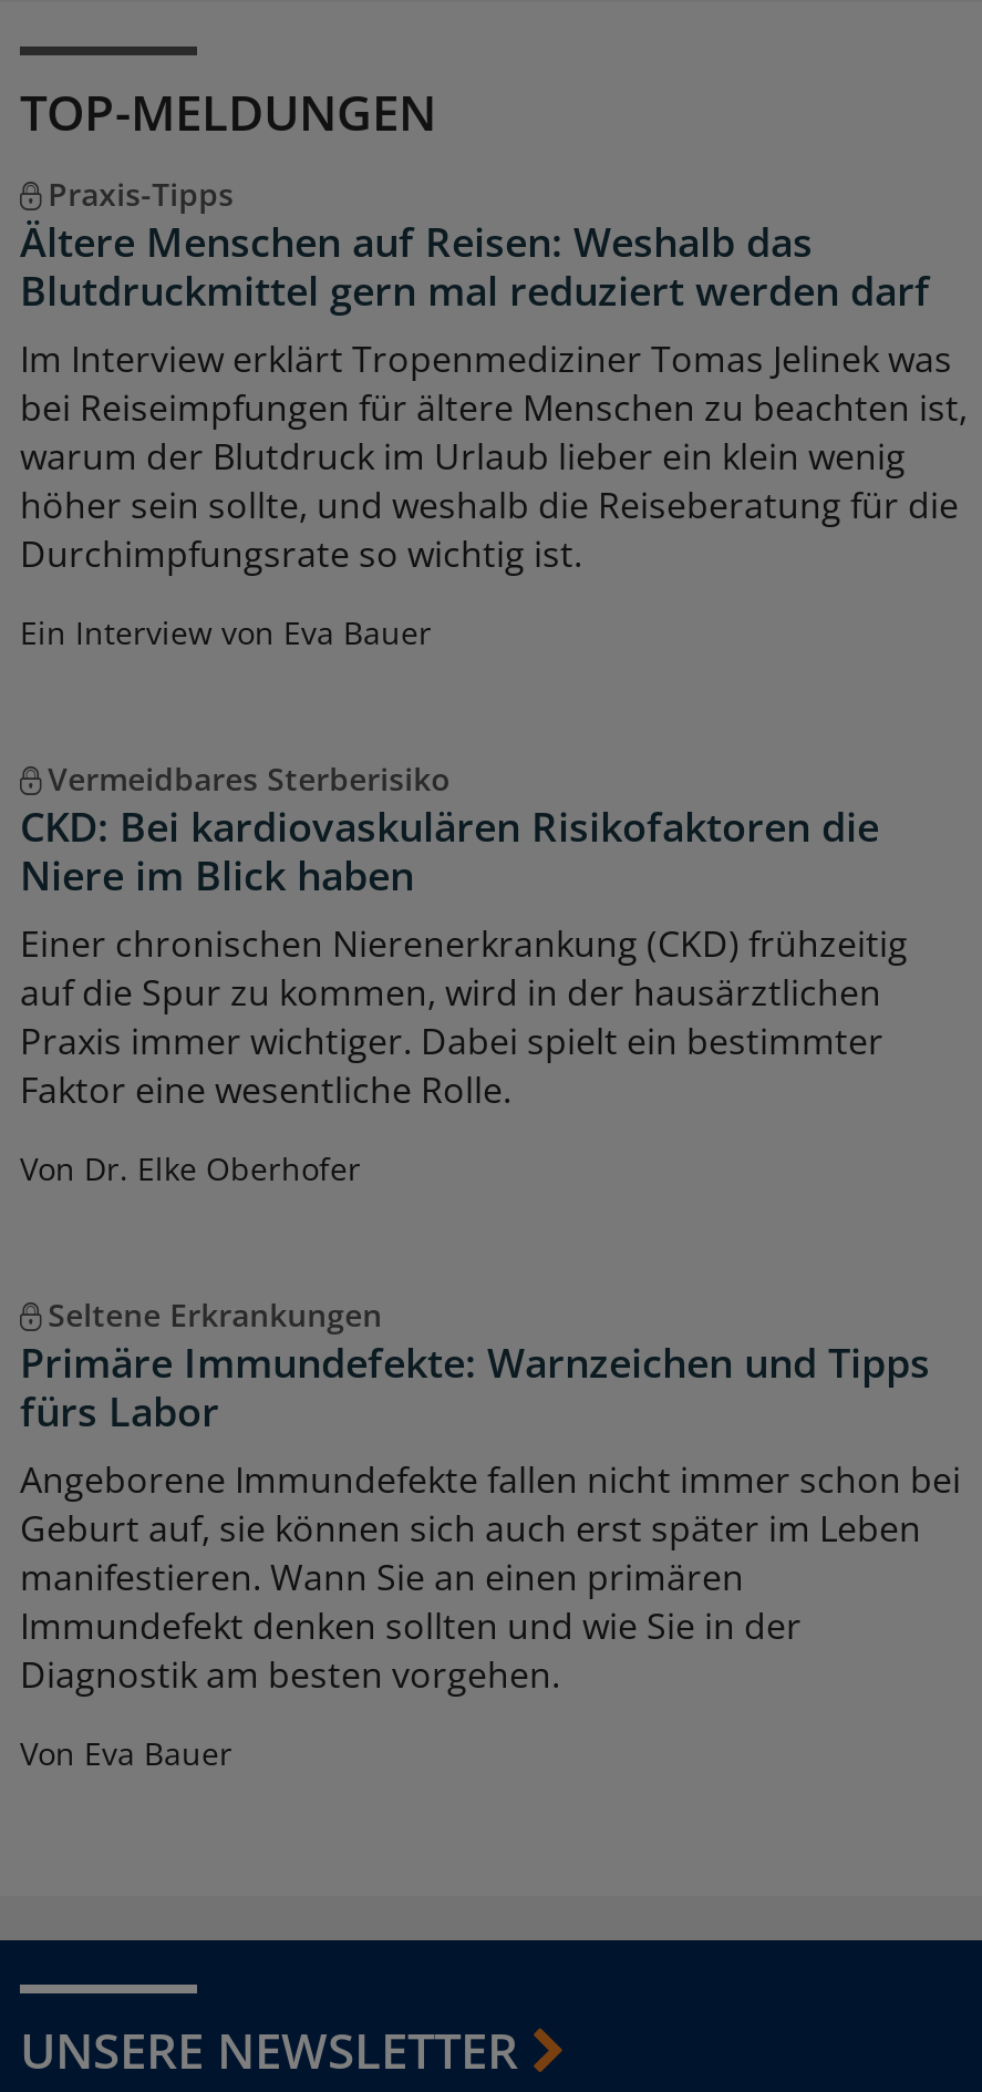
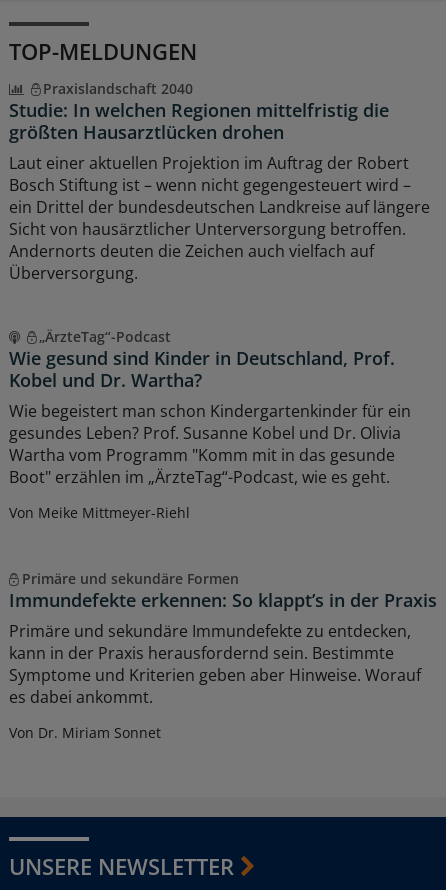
[20,173,968,1774] Praxis-Tipps | Ältere Menschen auf Reisen: Weshalb das | Blutdruckmittel gern mal reduziert werden darf | Im Interview erklärt Tropenmediziner Tomas Jelinek was | bei Reiseimpfungen für ältere Menschen zu beachten ist, | warum der Blutdruck im Urlaub lieber ein klein wenig | höher sein sollte, und weshalb die Reiseberatung für die | Durchimpfungsrate so wichtig ist. | Ein Interview von Eva Bauer | Vermeidbares Sterberisiko | CKD: Bei kardiovaskulären Risikofaktoren die | Niere im Blick haben | Einer chronischen Nierenerkrankung (CKD) frühzeitig | auf die Spur zu kommen, wird in der hausärztlichen | Praxis immer wichtiger. Dabei spielt ein bestimmter | Faktor eine wesentliche Rolle. | Von Dr. Elke Oberhofer | Seltene Erkrankungen | Primäre Immundefekte: Warnzeichen und Tipps | fürs Labor | Angeborene Immundefekte fallen nicht immer schon bei | Geburt auf, sie können sich auch erst später im Leben | manifestieren. Wann Sie an einen primären | Immundefekt denken sollten und wie Sie in der | Diagnostik am besten vorgehen. | Von Eva Bauer -> [9,79,437,742] Praxislandschaft 2040 | Studie: In welchen Regionen mittelfristig die | größten Hausarztlücken drohen | Laut einer aktuellen Projektion im Auftrag der Robert | Bosch Stiftung ist – wenn nicht gegengesteuert wird – | ein Drittel der bundesdeutschen Landkreise auf längere | Sicht von hausärztlicher Unterversorgung betroffen. | Andernorts deuten die Zeichen auch vielfach auf | Überversorgung. | „ÄrzteTag“-Podcast | Wie gesund sind Kinder in Deutschland, Prof. | Kobel und Dr. Wartha? | Wie begeistert man schon Kindergartenkinder für ein | gesundes Leben? Prof. Susanne Kobel und Dr. Olivia | Wartha vom Programm "Komm mit in das gesunde | Boot" erzählen im „ÄrzteTag“-Podcast, wie es geht. | Von Meike Mittmeyer-Riehl | Primäre und sekundäre Formen | Immundefekte erkennen: So klappt’s in der Praxis | Primäre und sekundäre Immundefekte zu entdecken, | kann in der Praxis herausfordernd sein. Bestimmte | Symptome und Kriterien geben aber Hinweise. Worauf | es dabei ankommt. | Von Dr. Miriam Sonnet

